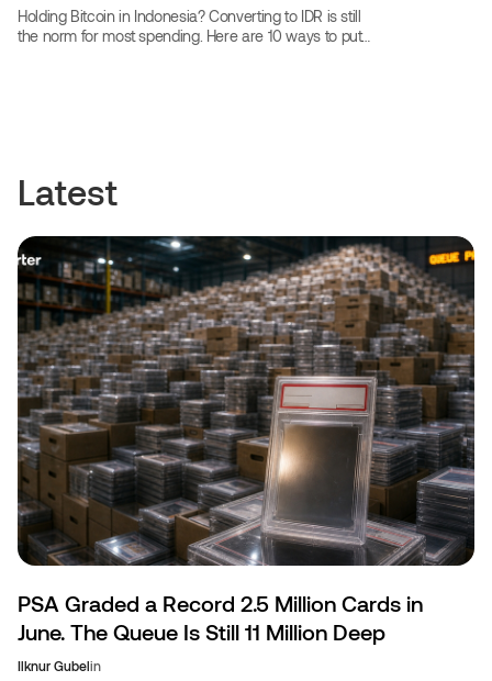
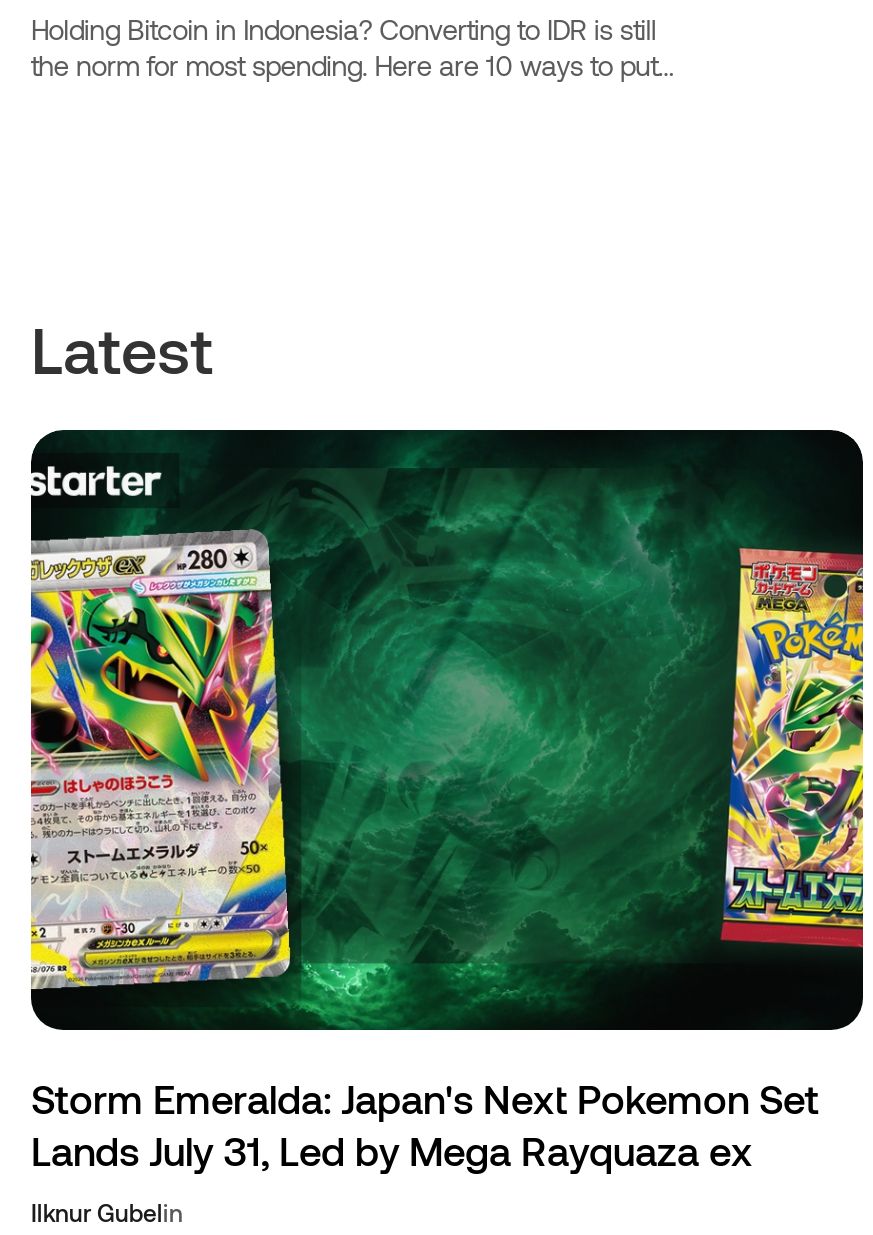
[16,236,476,645] [image] | PSA Graded a Record 2.5 Million Cards in | June. The Queue Is Still 11 Million Deep -> [29,432,865,1174] [image] | Storm Emeralda: Japan's Next Pokemon Set | Lands July 31, Led by Mega Rayquaza ex

